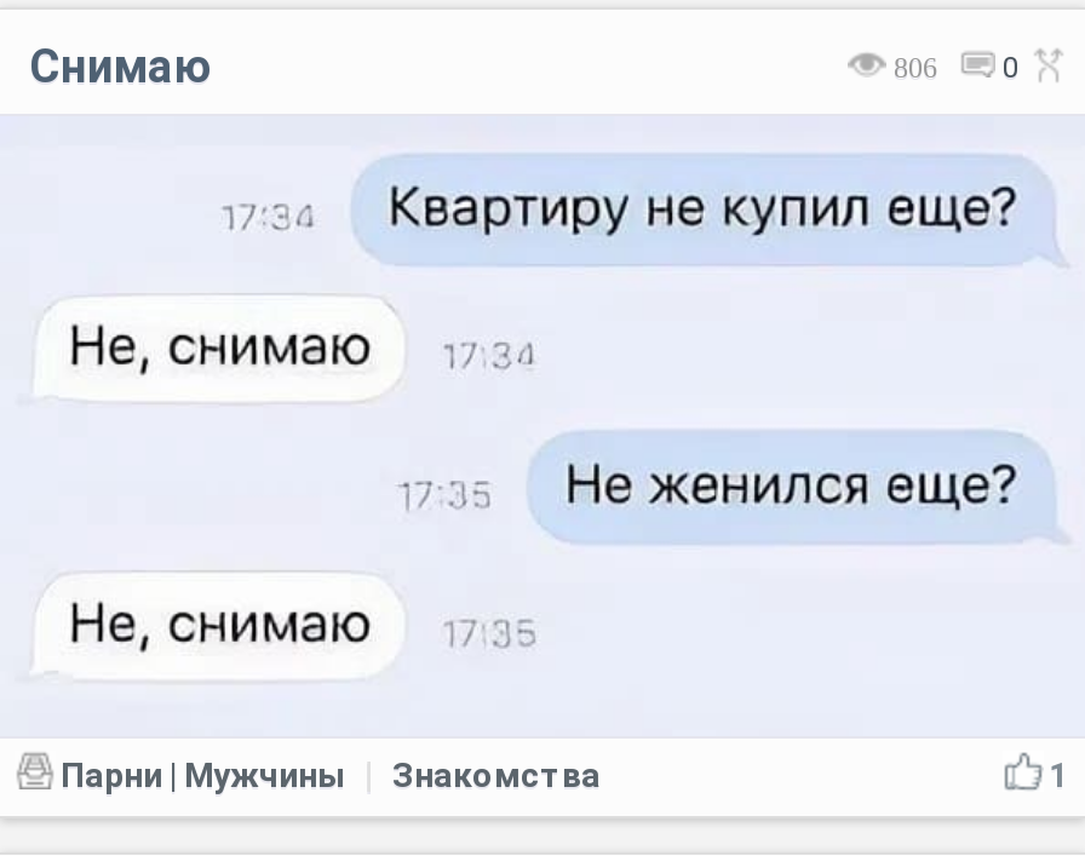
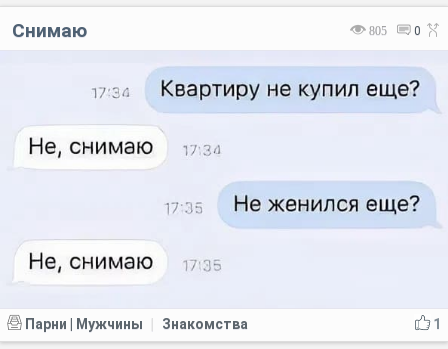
[894,50,1020,84] 806 0 -> [369,24,421,38] 805 0

